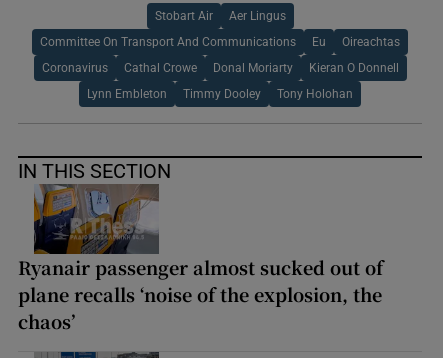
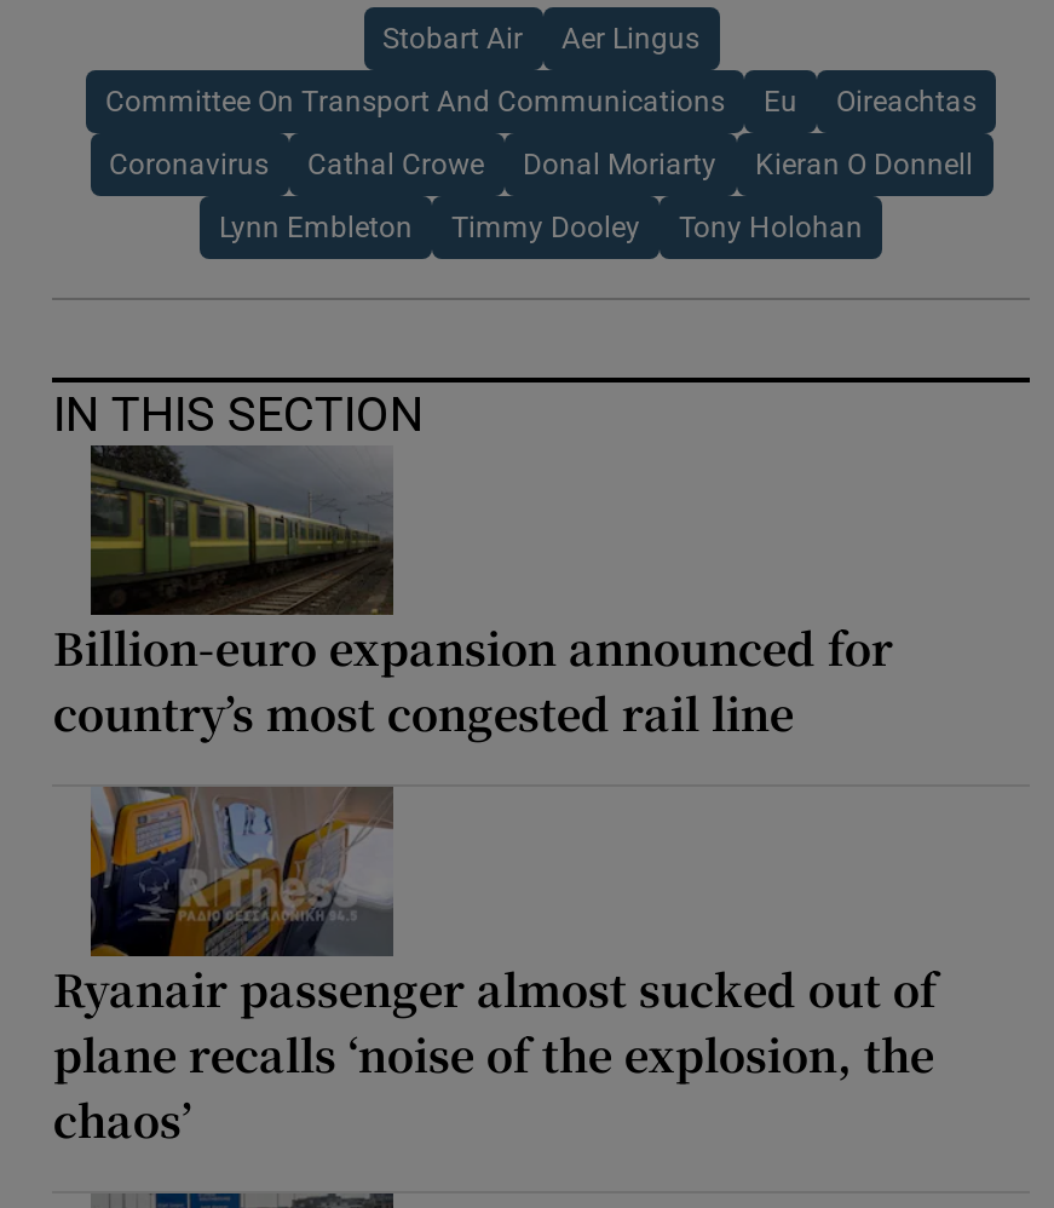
none -> [53,443,893,743] [image] | Billion-euro expansion announced for | country’s most congested rail line

